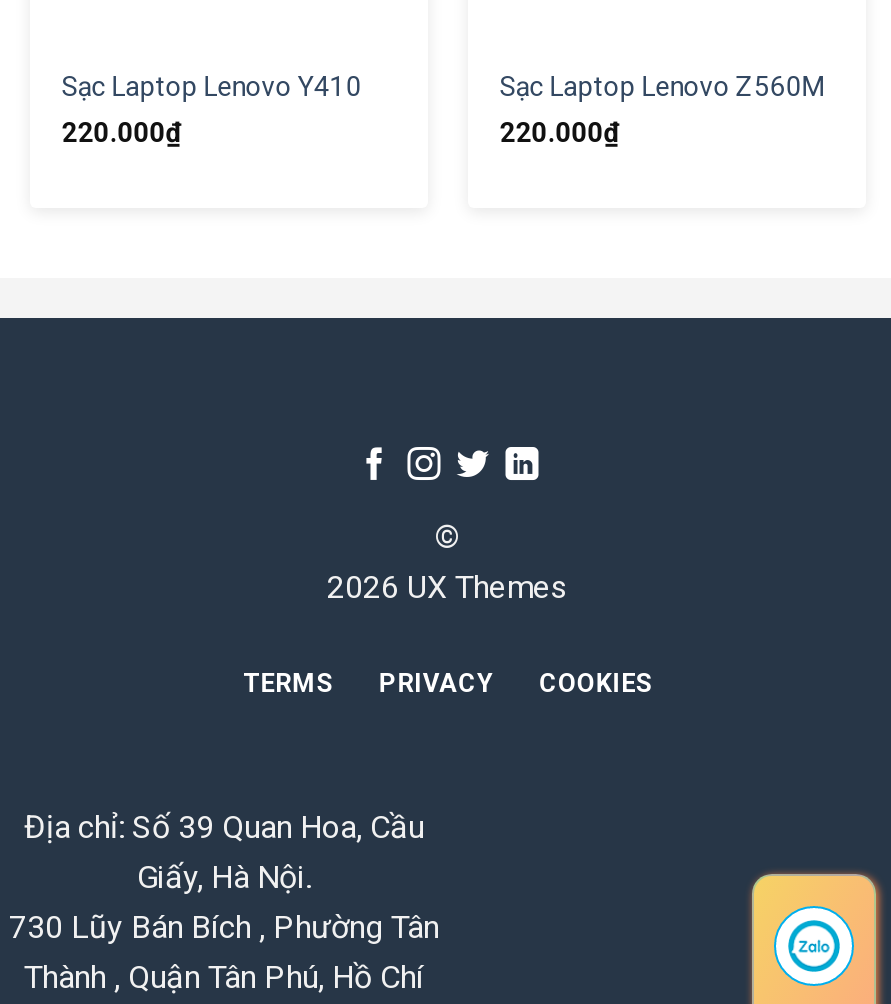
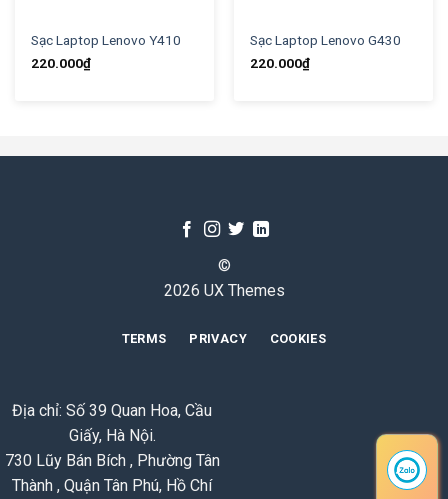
[500,70,824,102] Sạc Laptop Lenovo Z560M -> [250,32,401,48] Sạc Laptop Lenovo G430

